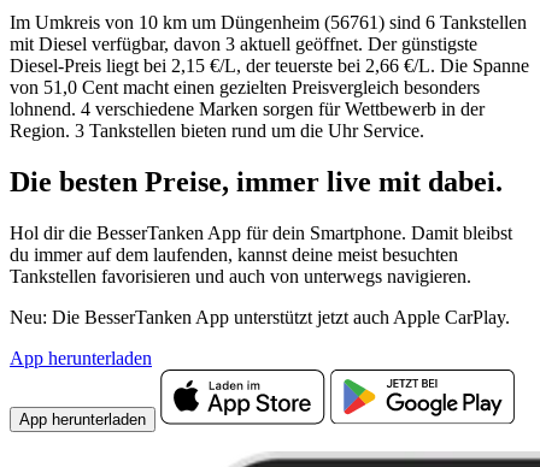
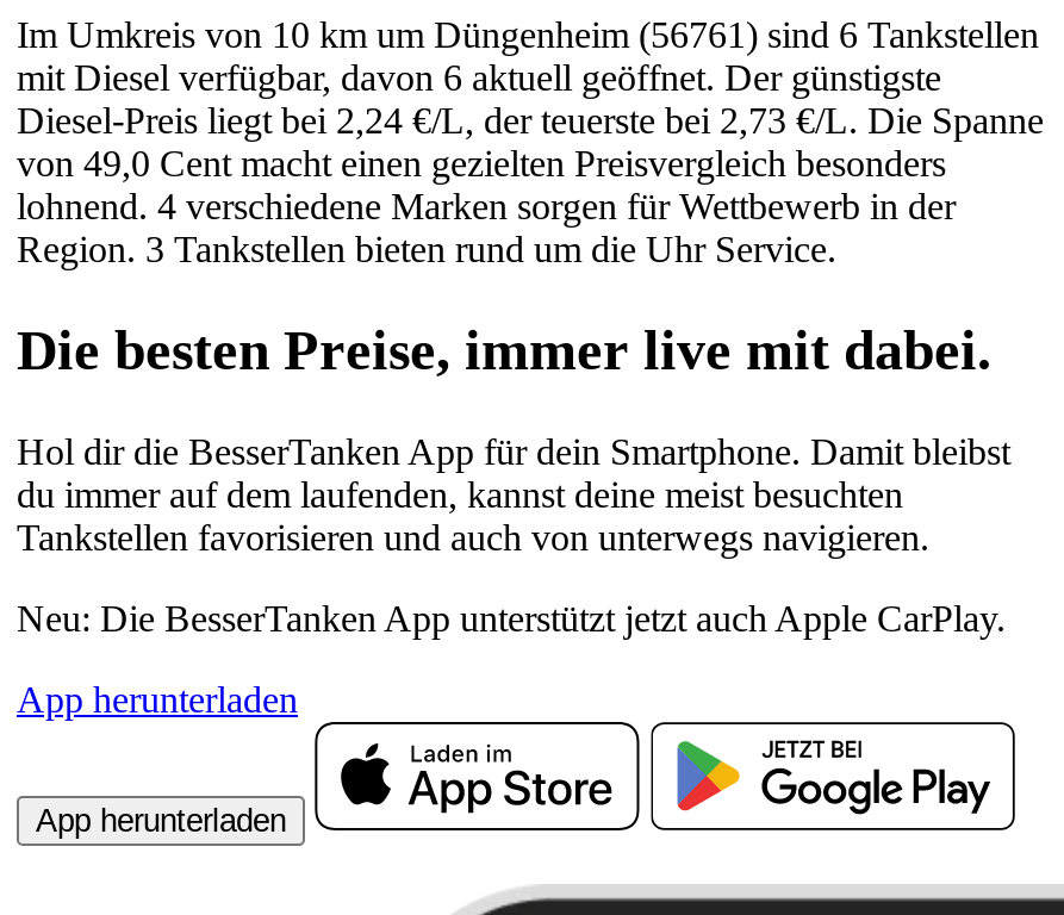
[10,34,477,54] mit Diesel verfügbar, davon 3 aktuell geöffnet. Der günstigste -> [17,57,941,98] mit Diesel verfügbar, davon 6 aktuell geöffnet. Der günstigste
[10,55,529,76] Diesel-Preis liegt bei 2,15 €/L, der teuerste bei 2,66 €/L. Die Spanne -> [17,100,1044,141] Diesel-Preis liegt bei 2,24 €/L, der teuerste bei 2,73 €/L. Die Spanne
[10,77,480,97] von 51,0 Cent macht einen gezielten Preisvergleich besonders -> [17,143,946,183] von 49,0 Cent macht einen gezielten Preisvergleich besonders

